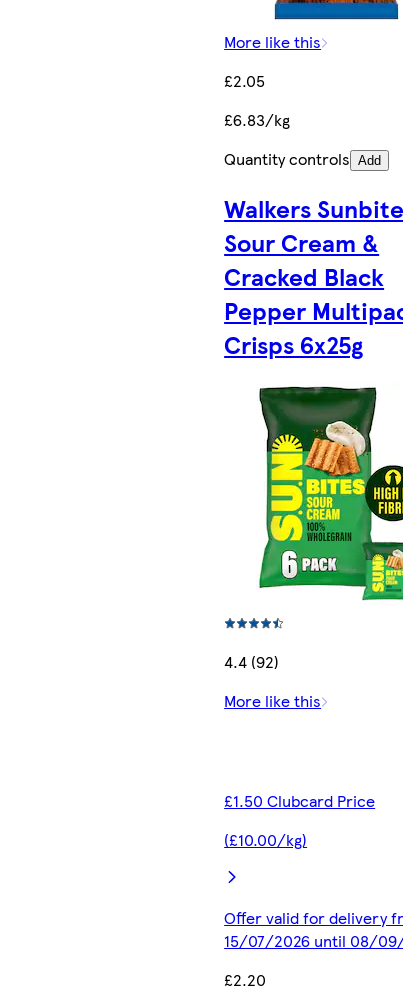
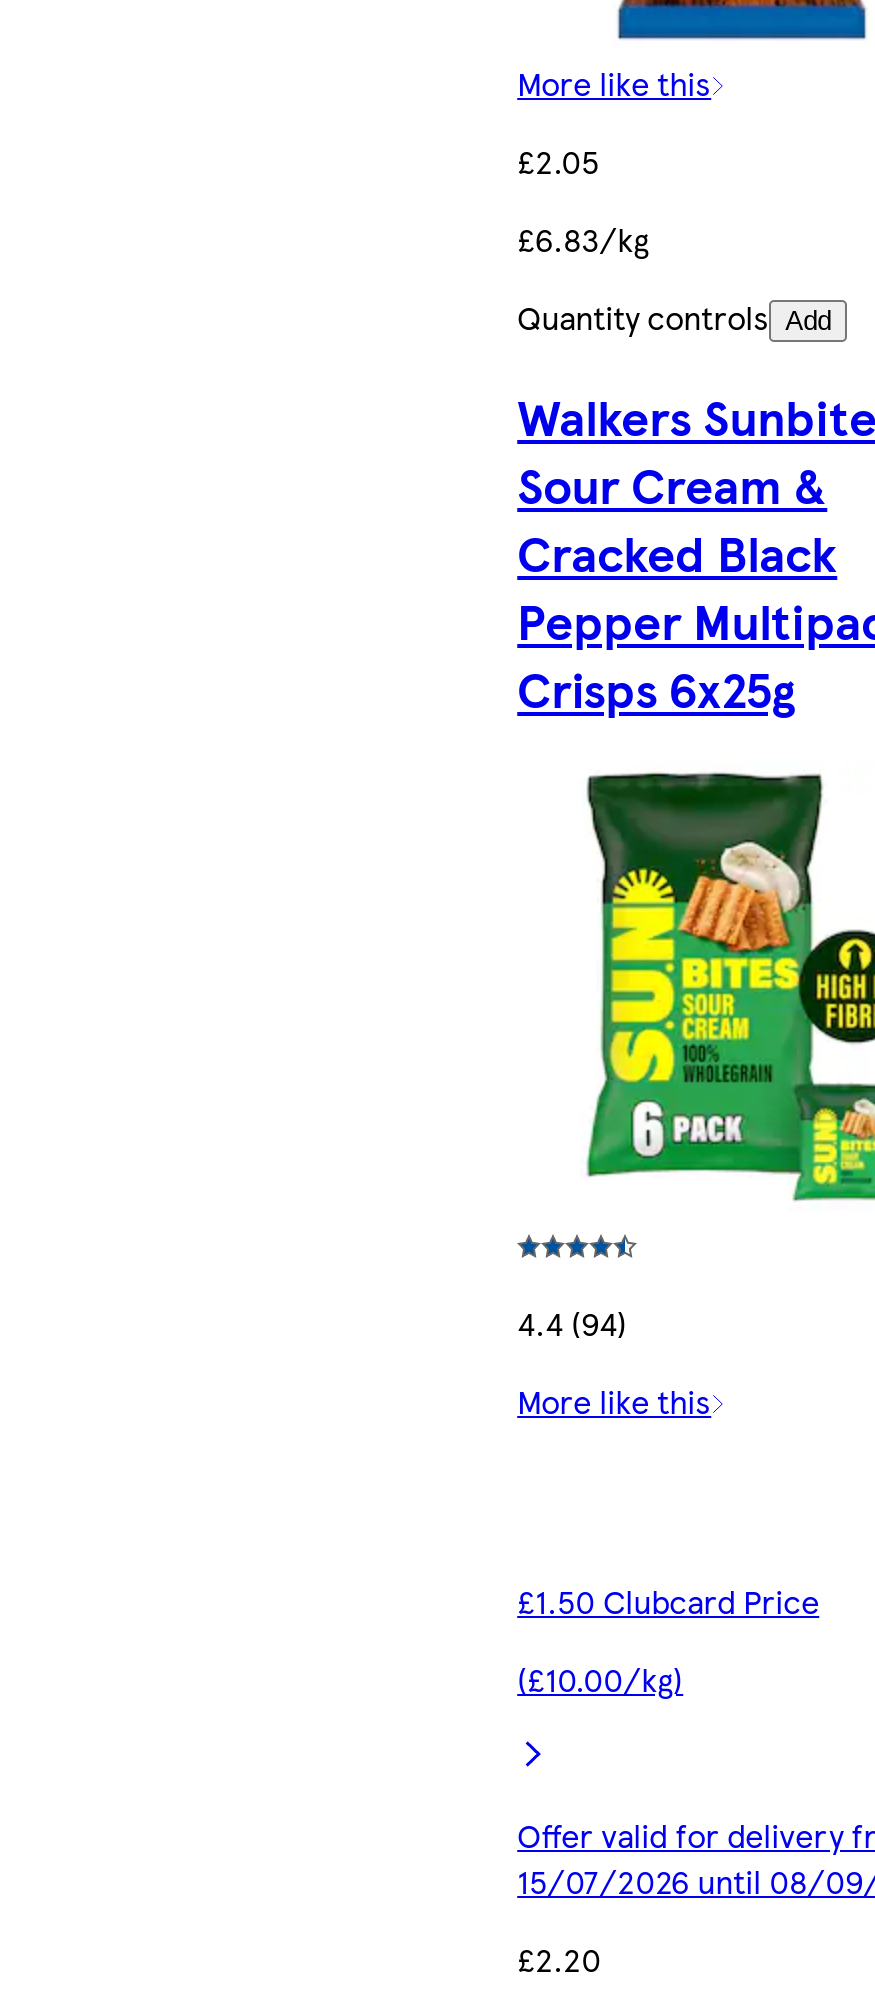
[224,650,279,673] 4.4 (92) -> [517,1300,627,1346] 4.4 (94)

